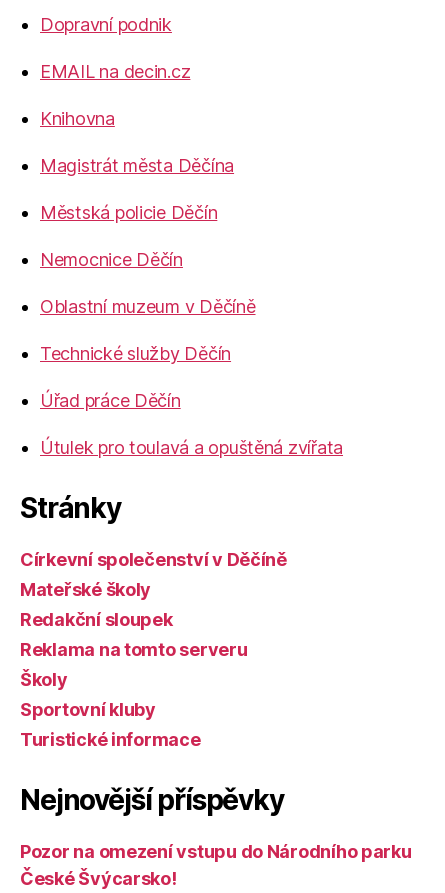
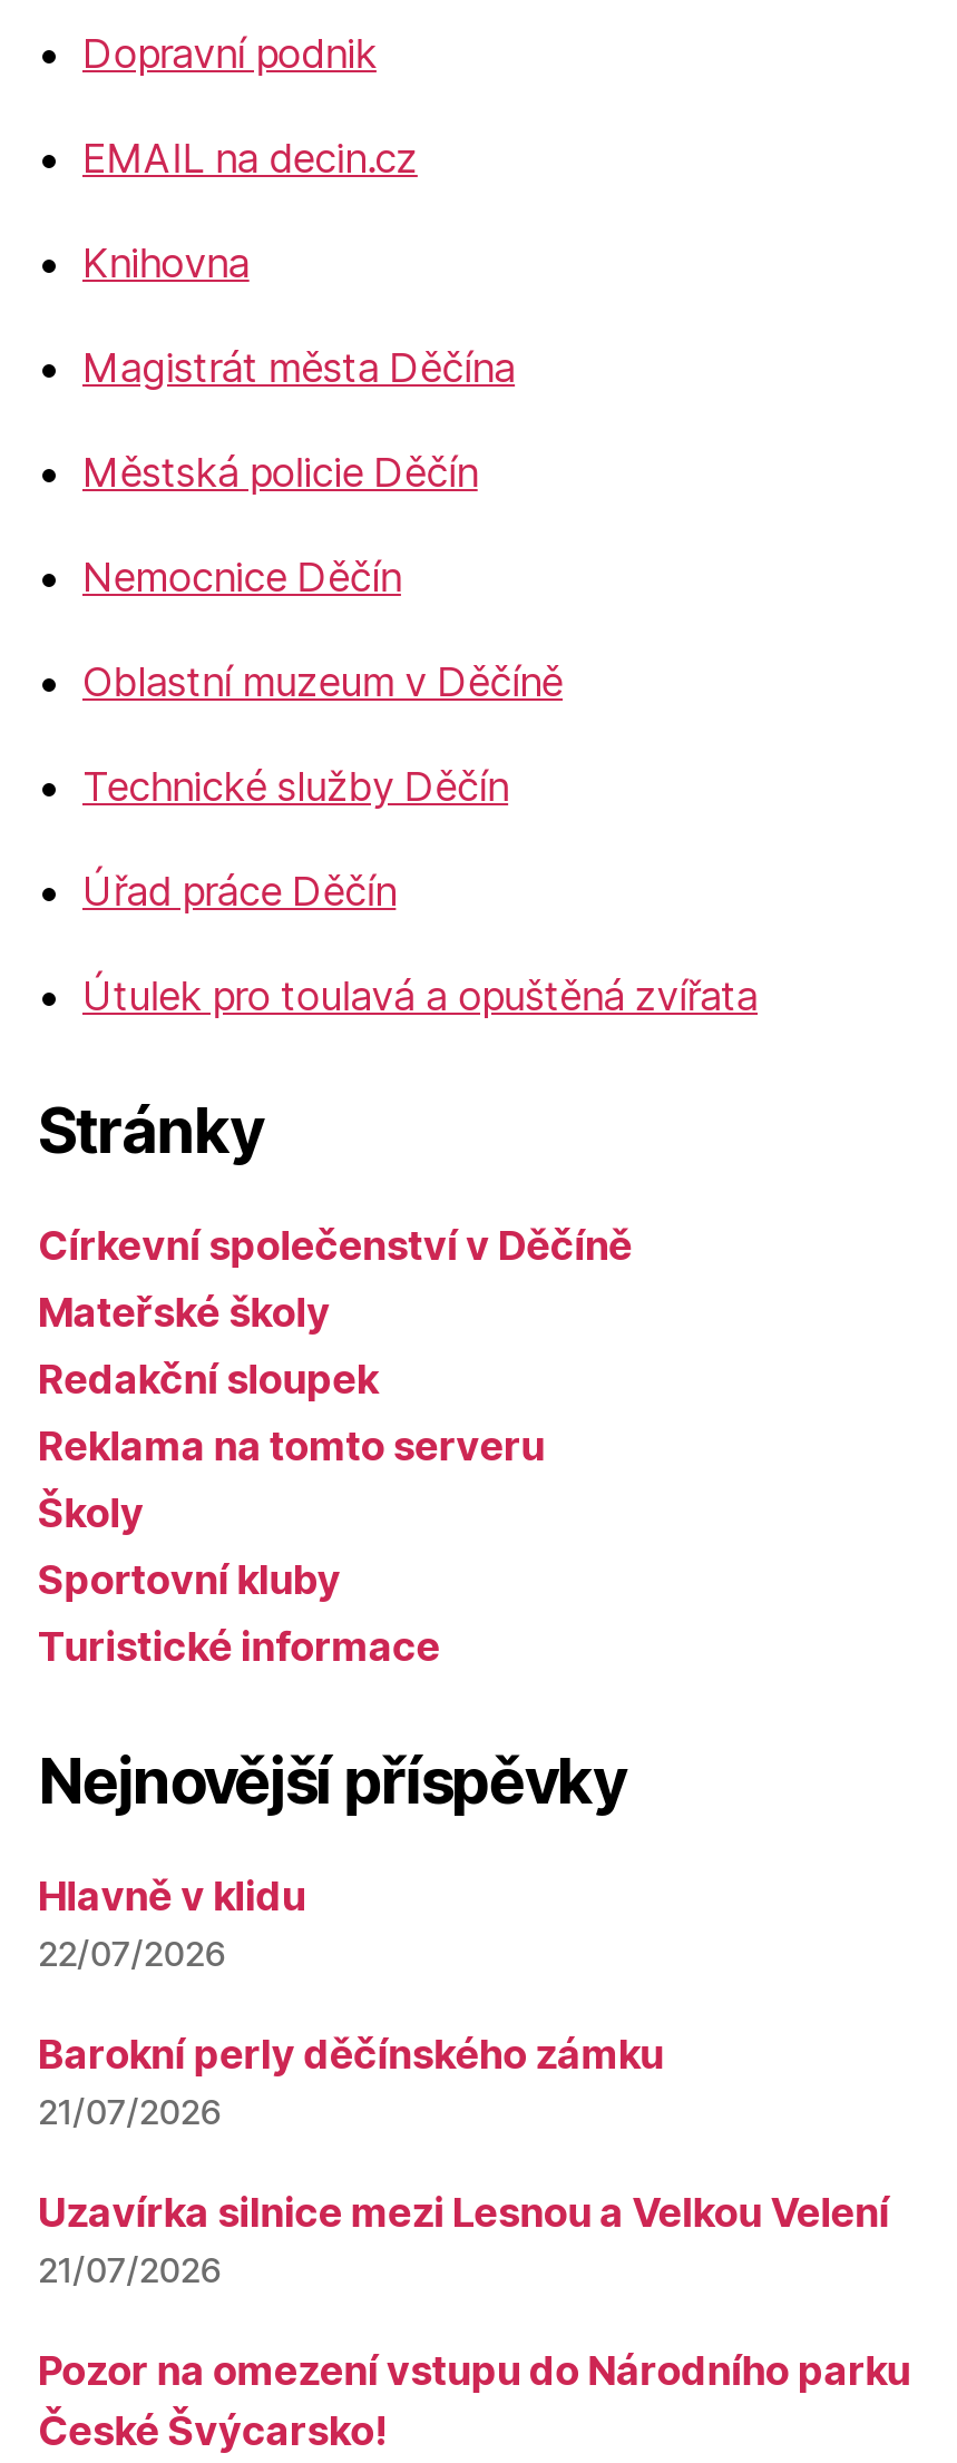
none -> [38,1873,889,2292] Hlavně v klidu | 22/07/2026 | Barokní perly děčínského zámku | 21/07/2026 | Uzavírka silnice mezi Lesnou a Velkou Velení | 21/07/2026

